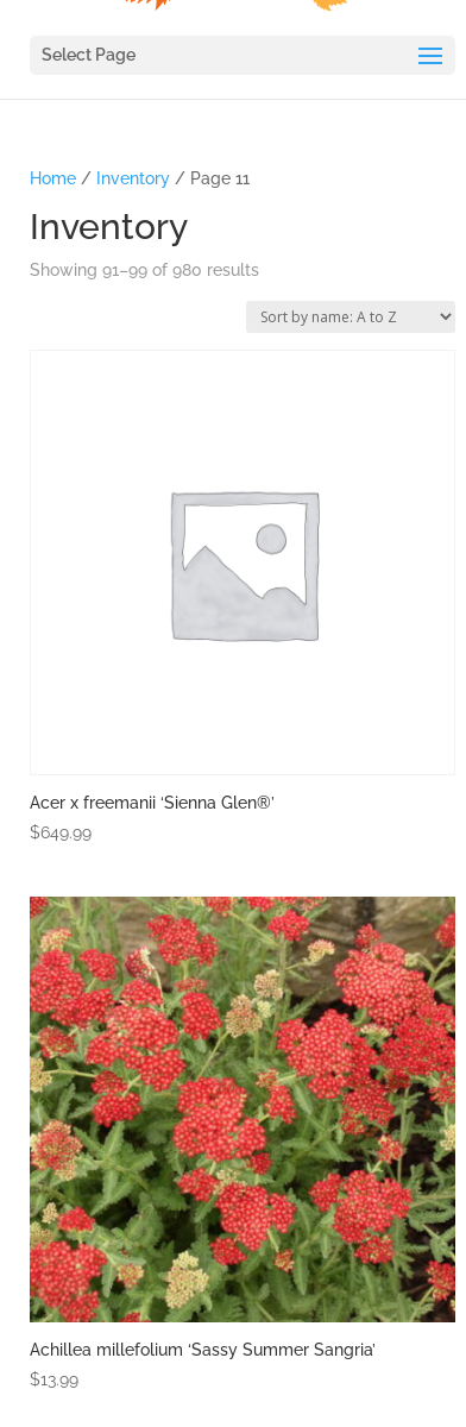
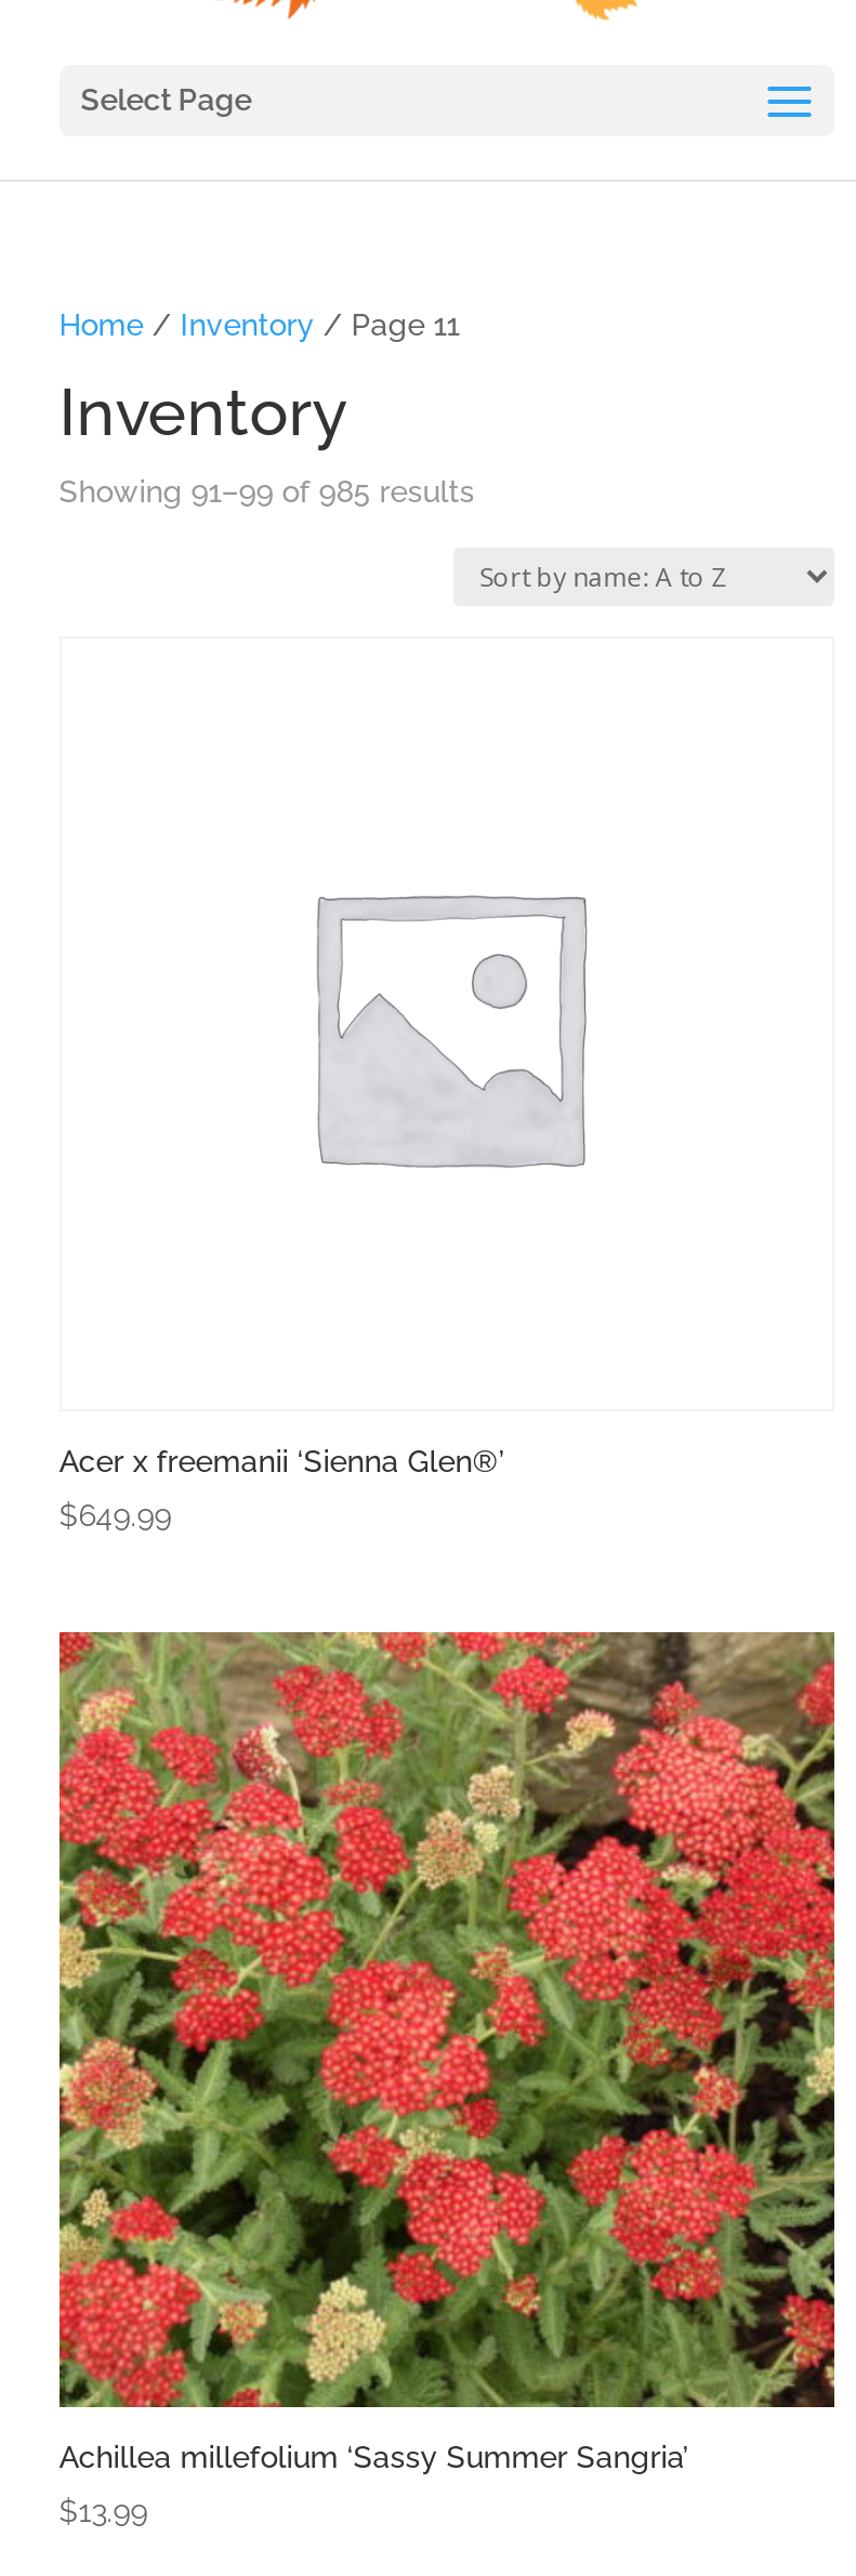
[29,260,259,279] Showing 91–99 of 980 results -> [59,474,475,509] Showing 91–99 of 985 results

